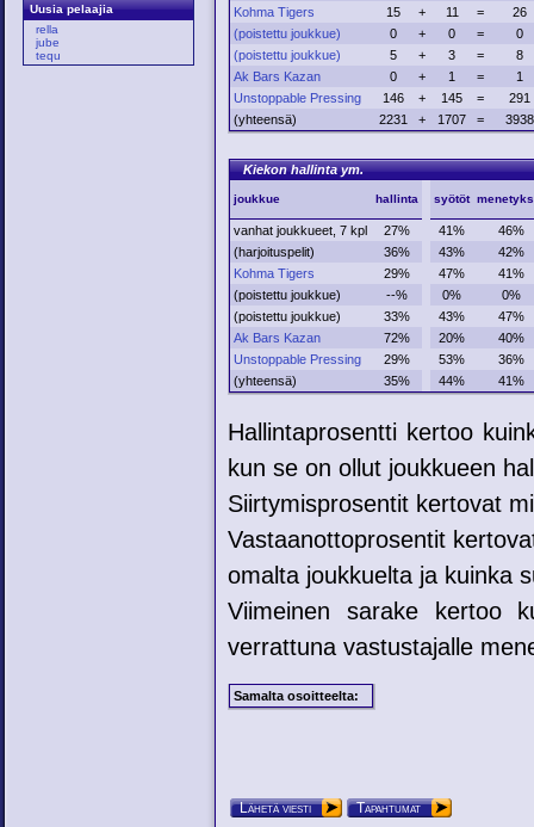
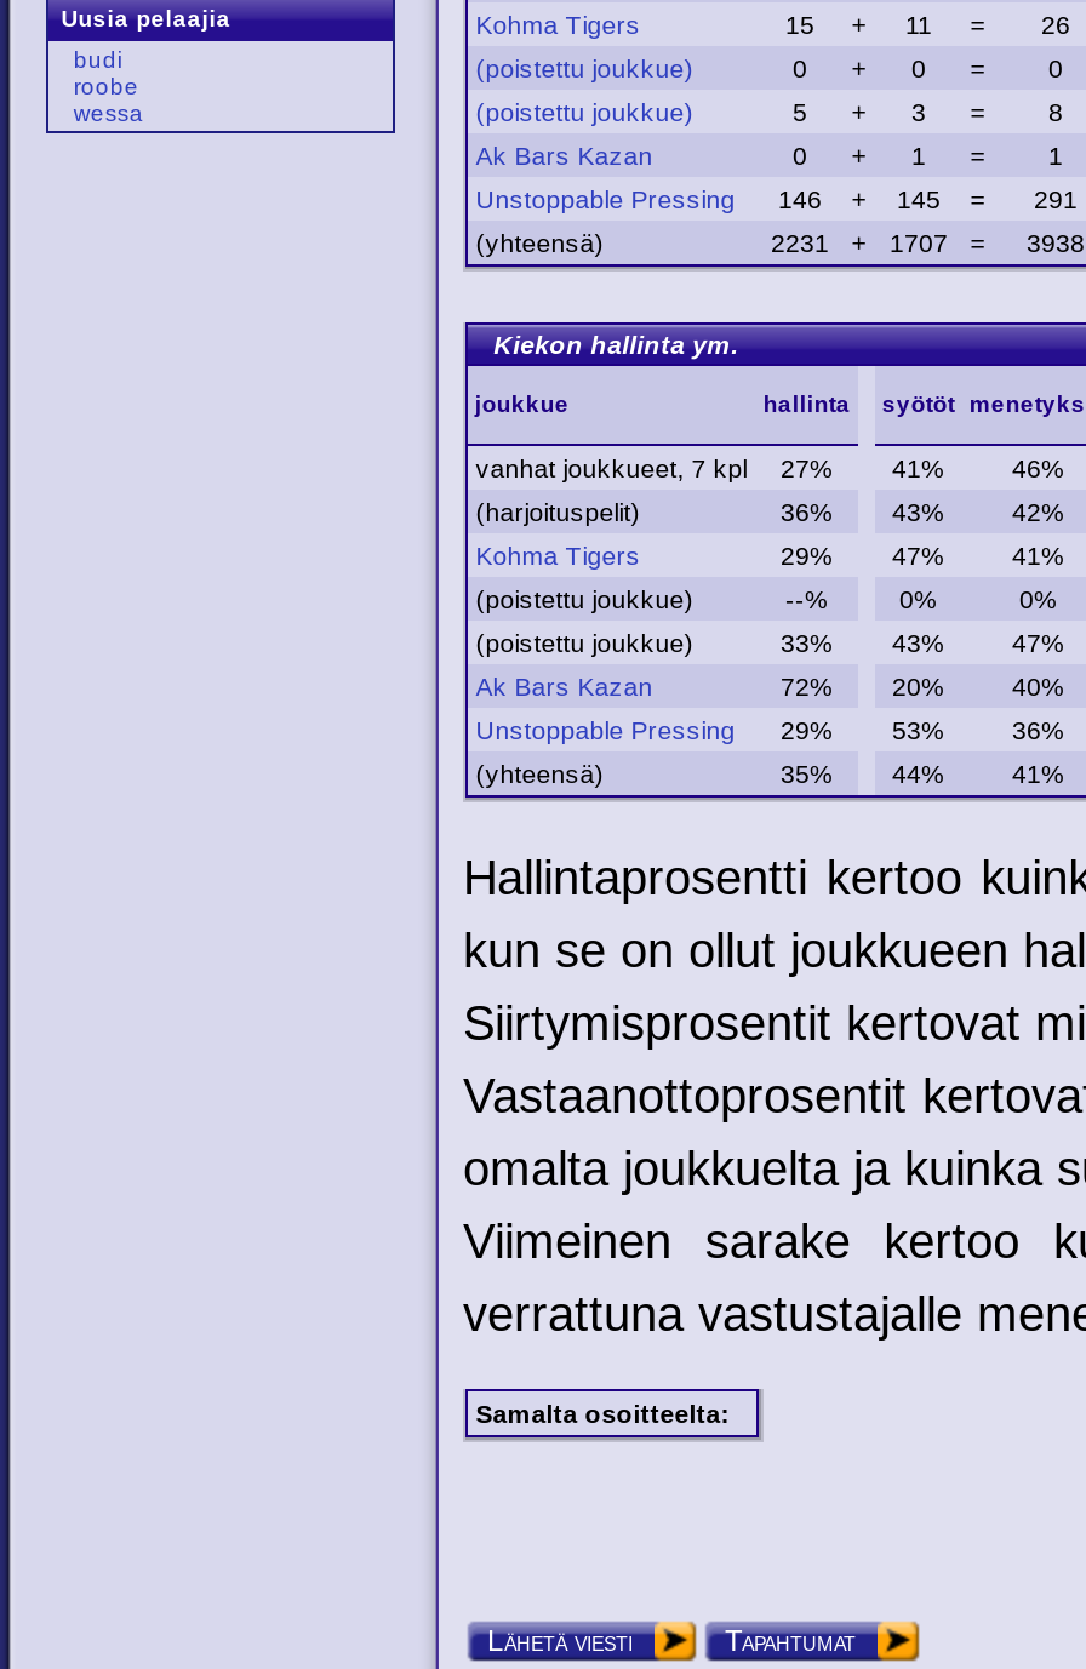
[36,23,61,62] rella | jube | tequ -> [73,46,144,126] budi | roobe | wessa

